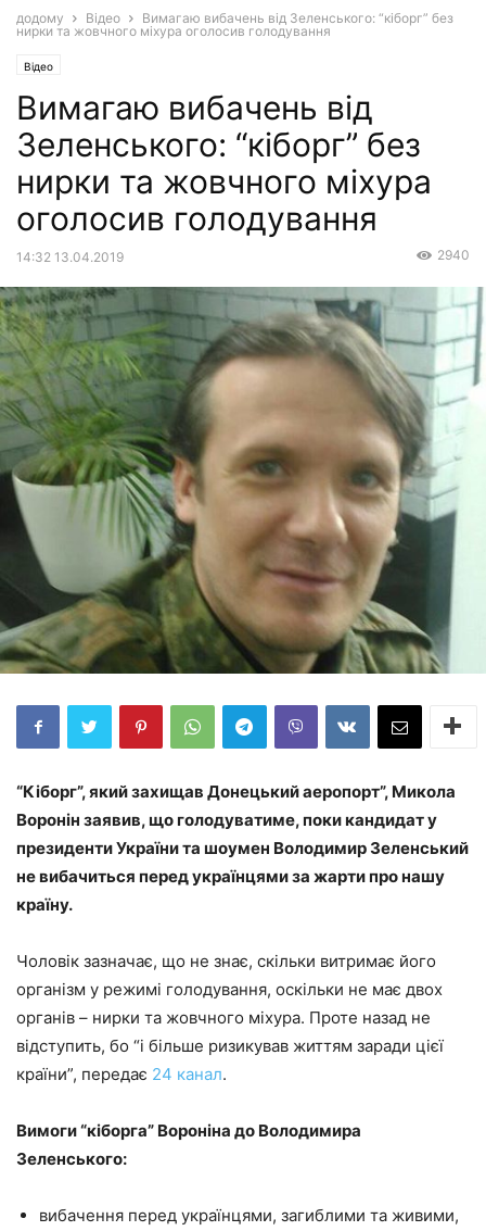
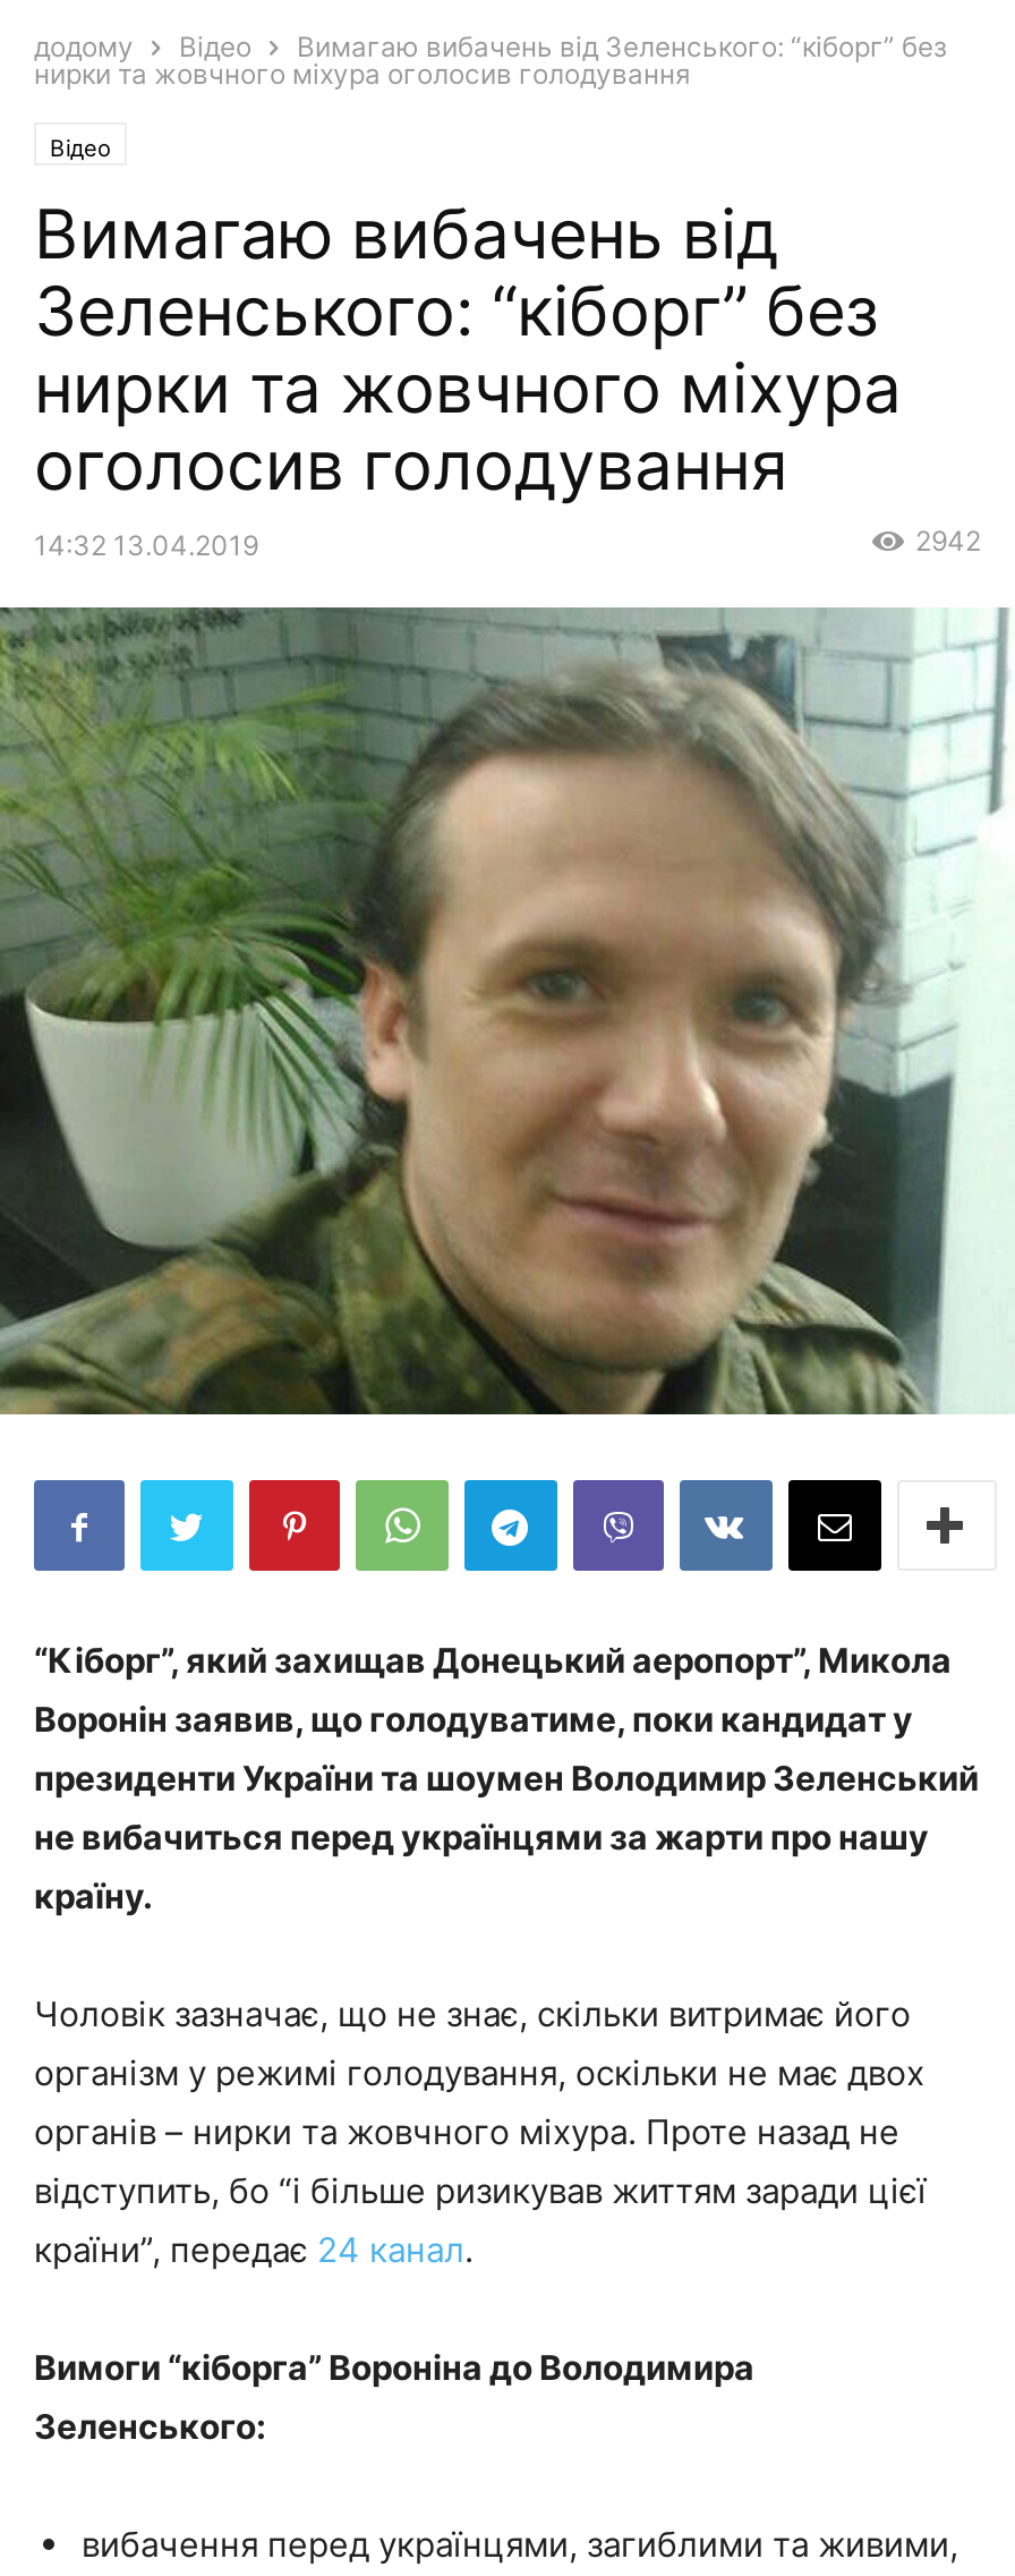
[437,247,470,263] 2940 -> [915,524,981,558] 2942

